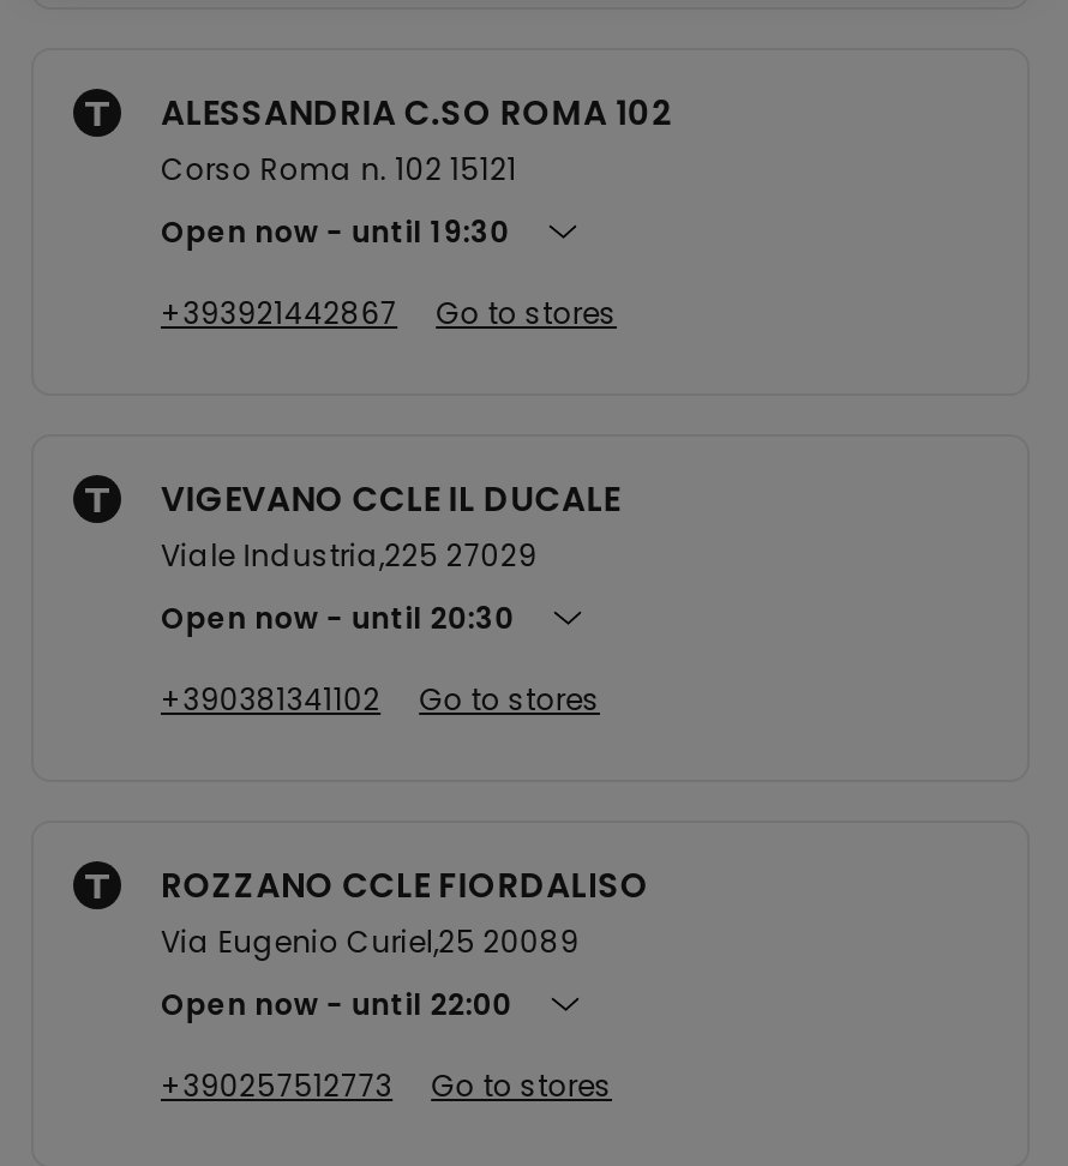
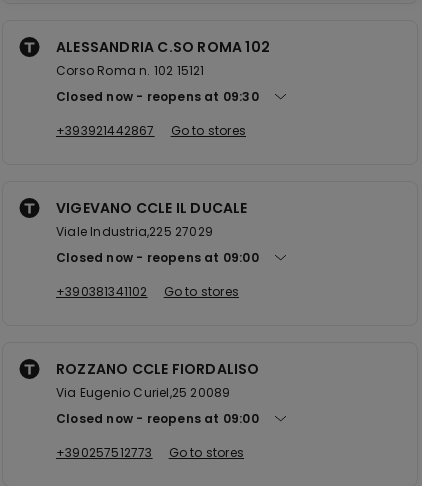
[161,211,510,252] Open now | until 19:30 -> [56,88,259,105] Closed now | reopens at 09:30
[161,597,515,638] Open now | until 20:30 -> [56,249,259,266] Closed now | reopens at 09:00
[161,984,512,1024] Open now | until 22:00 -> [56,410,259,427] Closed now | reopens at 09:00

